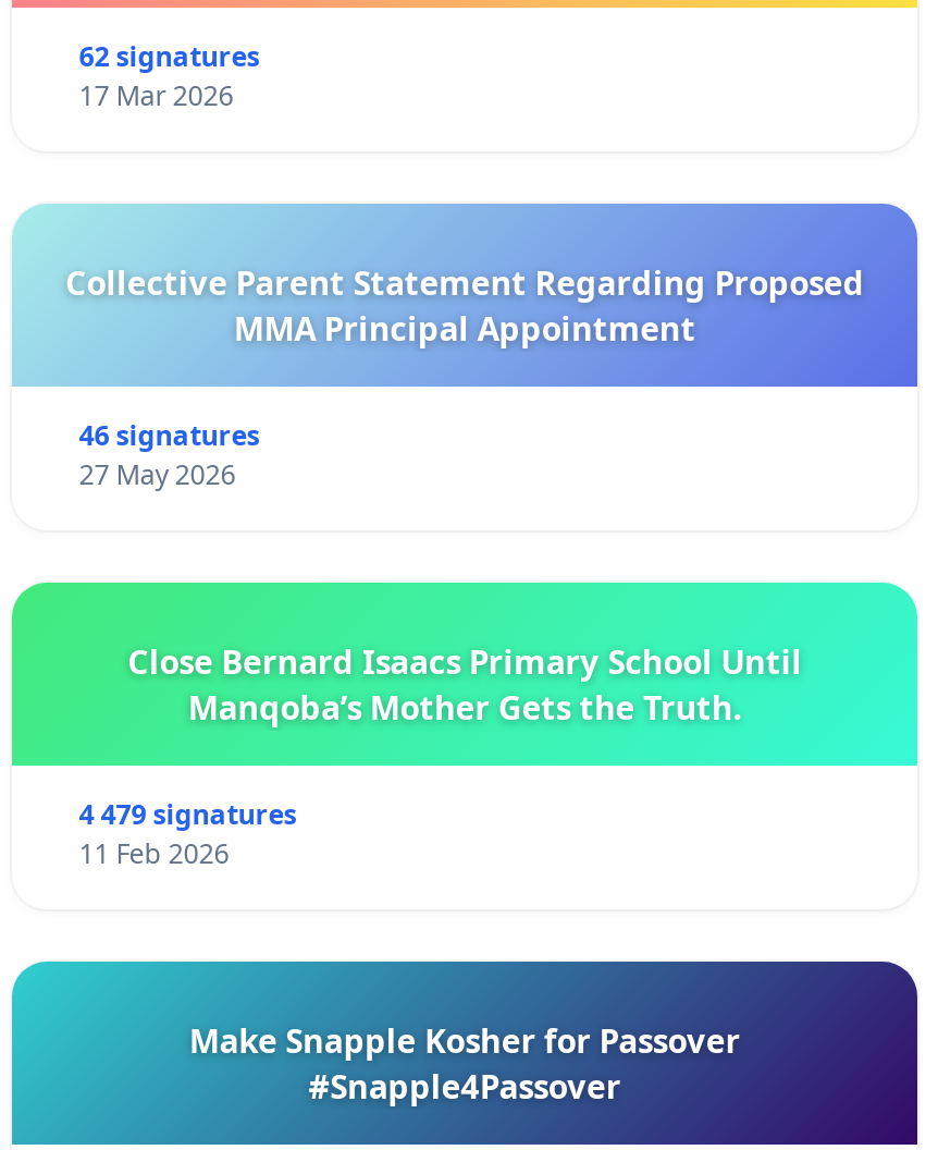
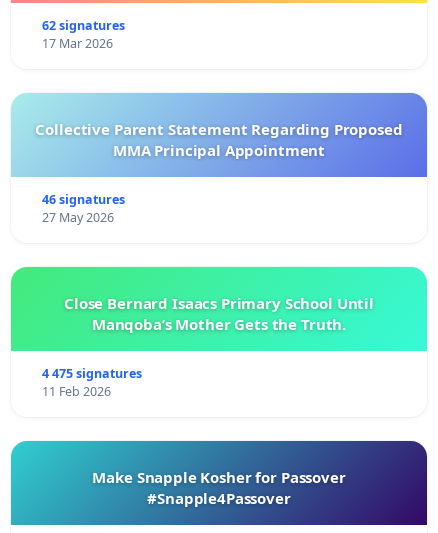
[79,797,297,834] 4 479 signatures -> [42,365,142,382] 4 475 signatures

